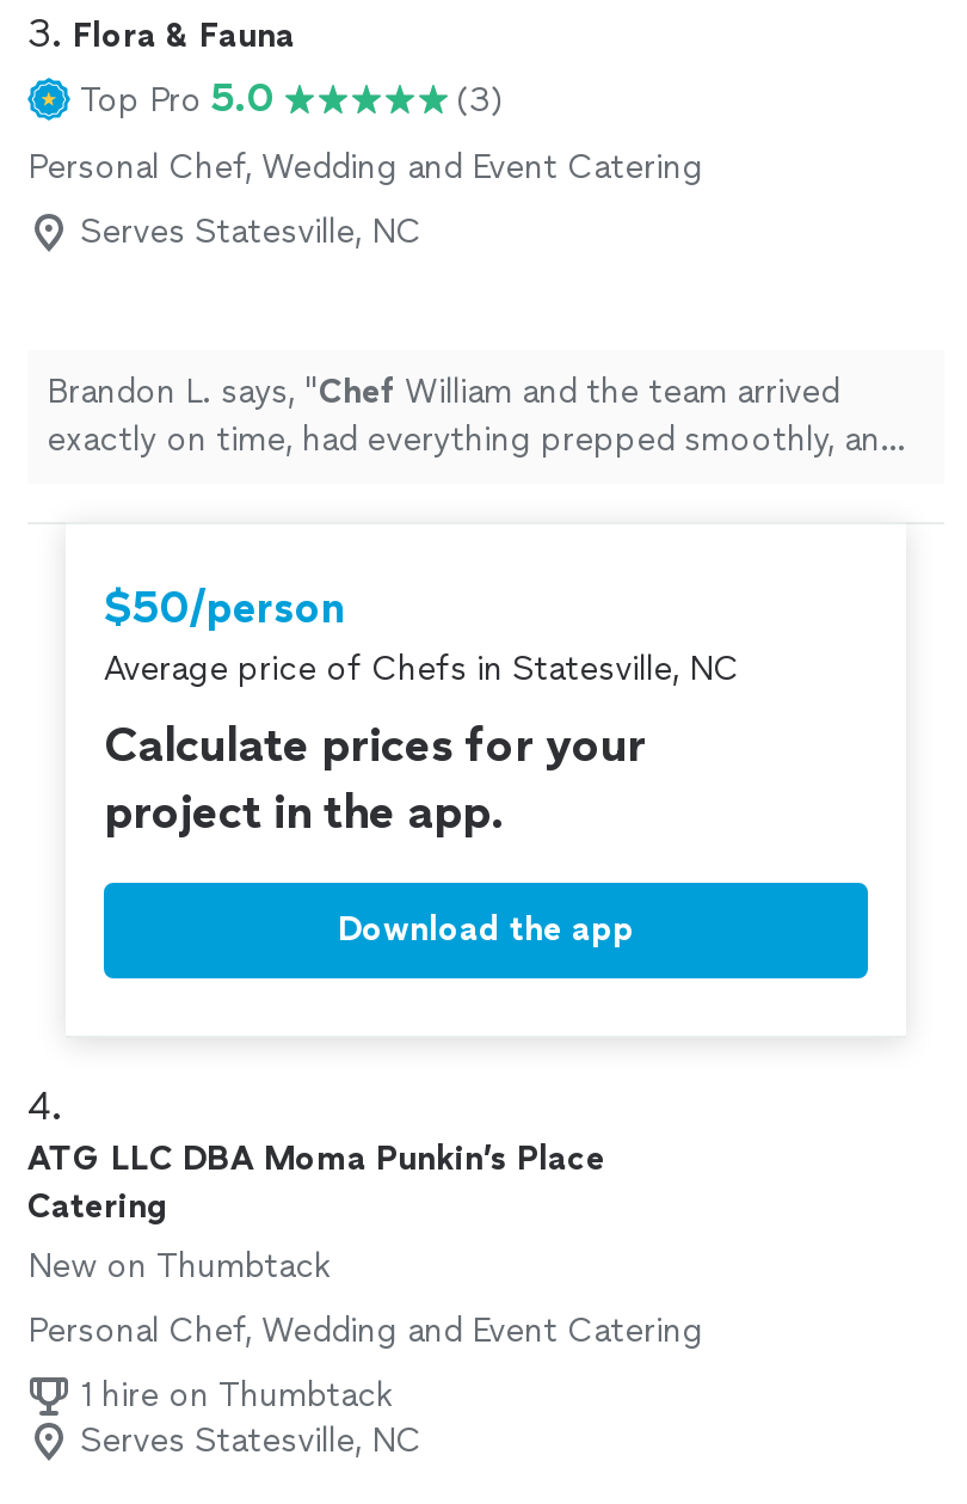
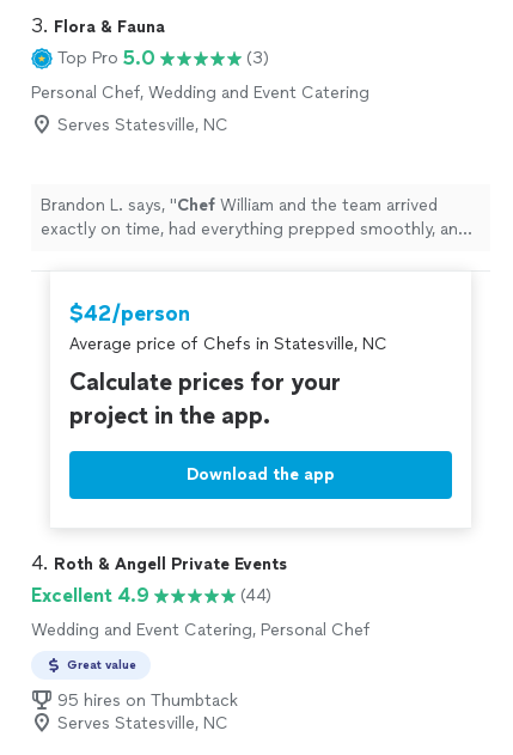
[104,583,345,635] $50/person -> [69,300,190,327] $42/person
[27,1084,605,1228] 4. | ATG LLC DBA Moma Punkin’s Place | Catering -> [31,551,287,607] 4. Roth & Angell Private Events | Excellent 4.9 | (44)
[27,1247,331,1288] New on Thumbtack -> [31,620,371,640] Wedding and Event Catering, Personal Chef
[27,1311,703,1352] Personal Chef, Wedding and Event Catering -> [67,657,136,672] Great value
[80,1376,393,1417] 1 hire on Thumbtack -> [57,690,238,711] 95 hires on Thumbtack

